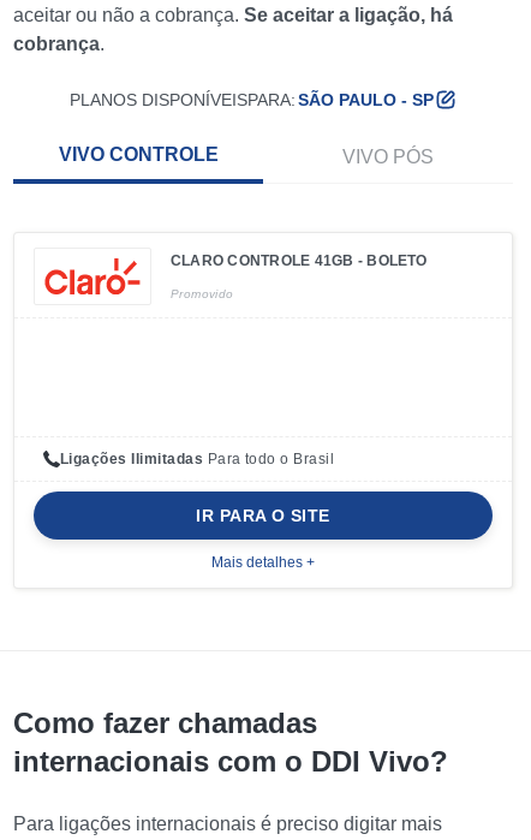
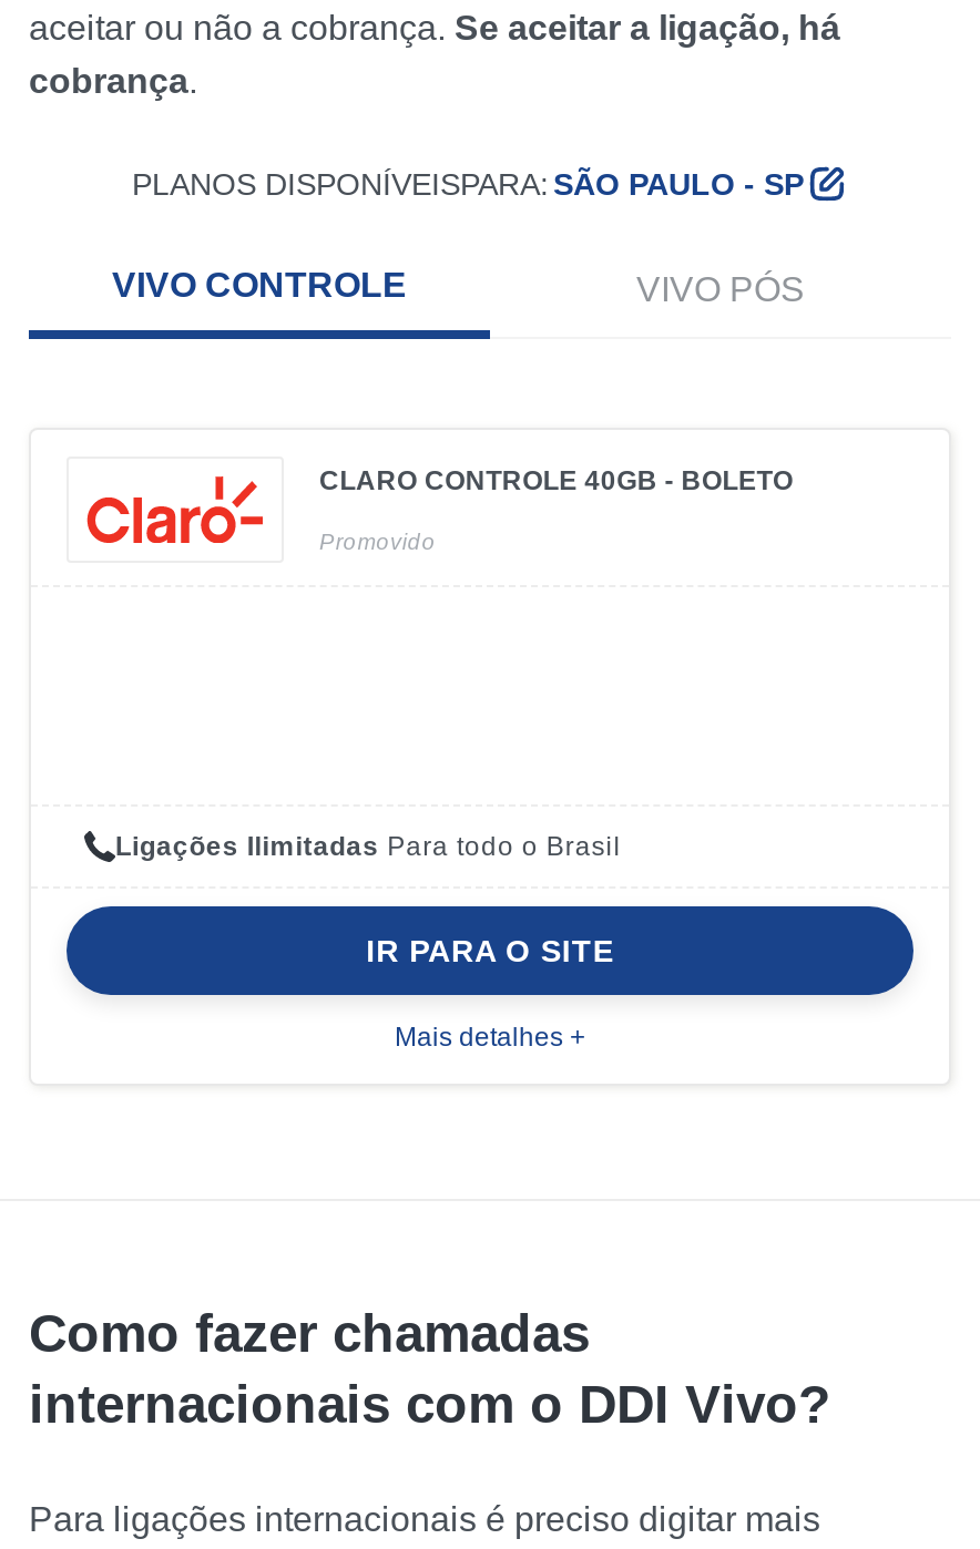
[171,252,427,269] CLARO CONTROLE 41GB - BOLETO -> [319,465,793,496] CLARO CONTROLE 40GB - BOLETO

